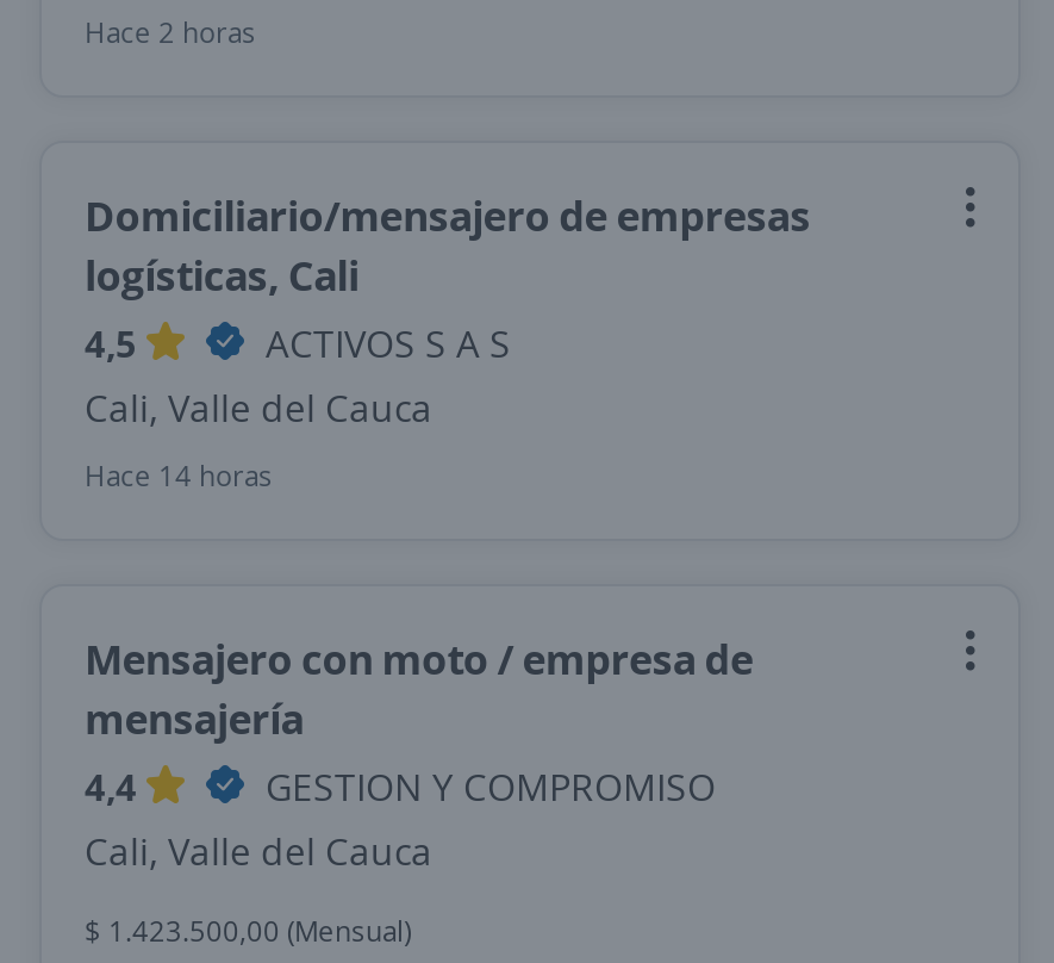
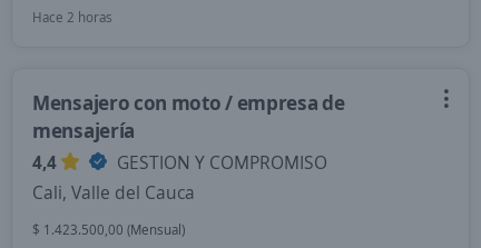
[85,186,811,496] Domiciliario/mensajero de empresas | logísticas, Cali | 4,5 | ACTIVOS S A S | Cali, Valle del Cauca | Hace 14 horas -> none

